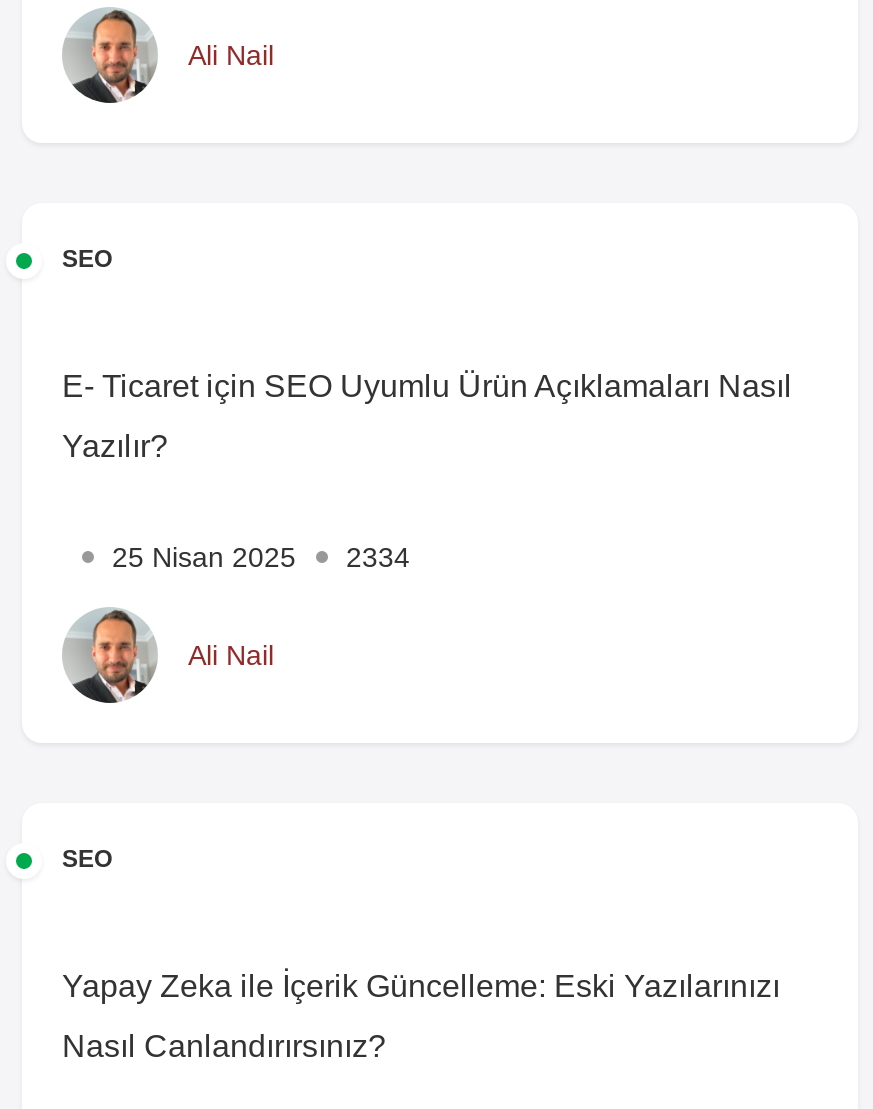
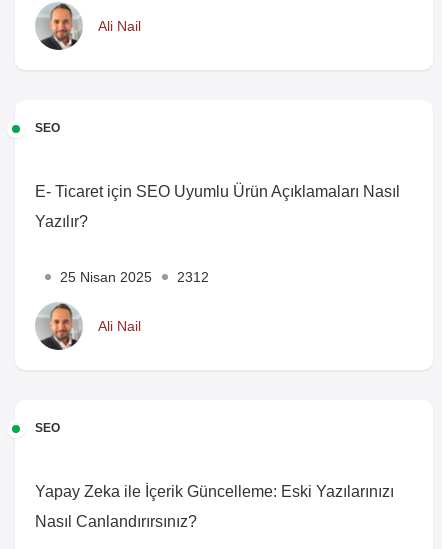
[112,541,410,573] 25 Nisan 2025 2334 -> [60,269,209,285] 25 Nisan 2025 2312

